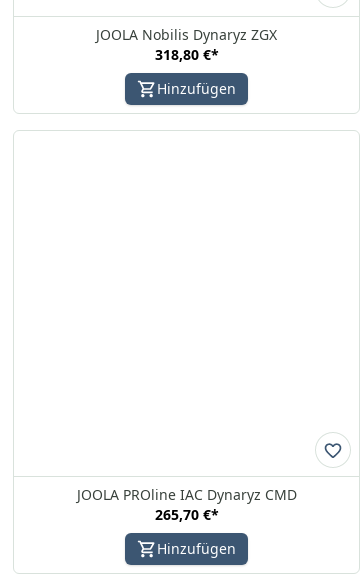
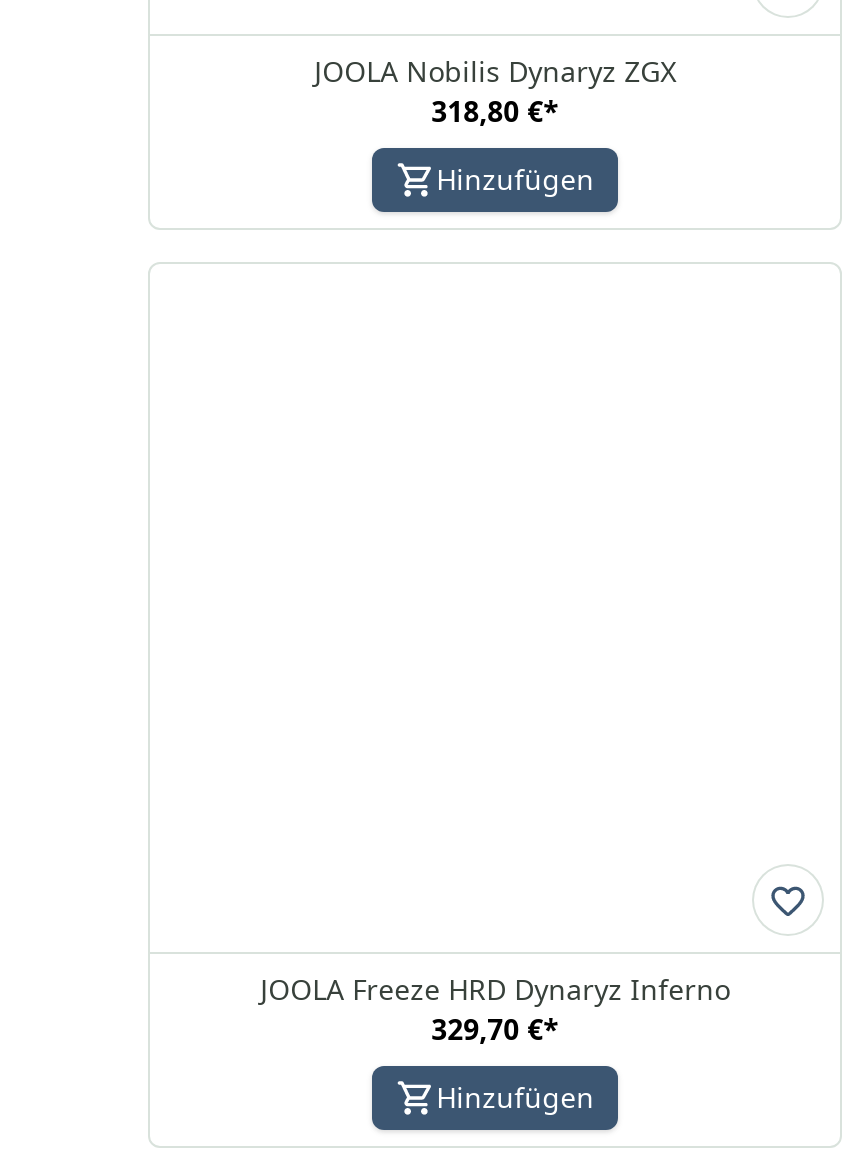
[77,485,297,504] JOOLA PROline IAC Dynaryz CMD -> [260,970,730,1008] JOOLA Freeze HRD Dynaryz Inferno
[155,505,219,524] 265,70 €* -> [431,1010,559,1048] 329,70 €*

